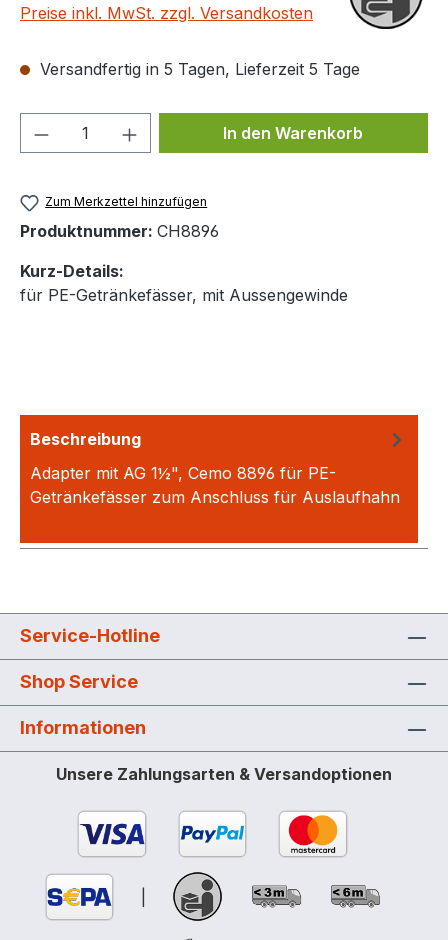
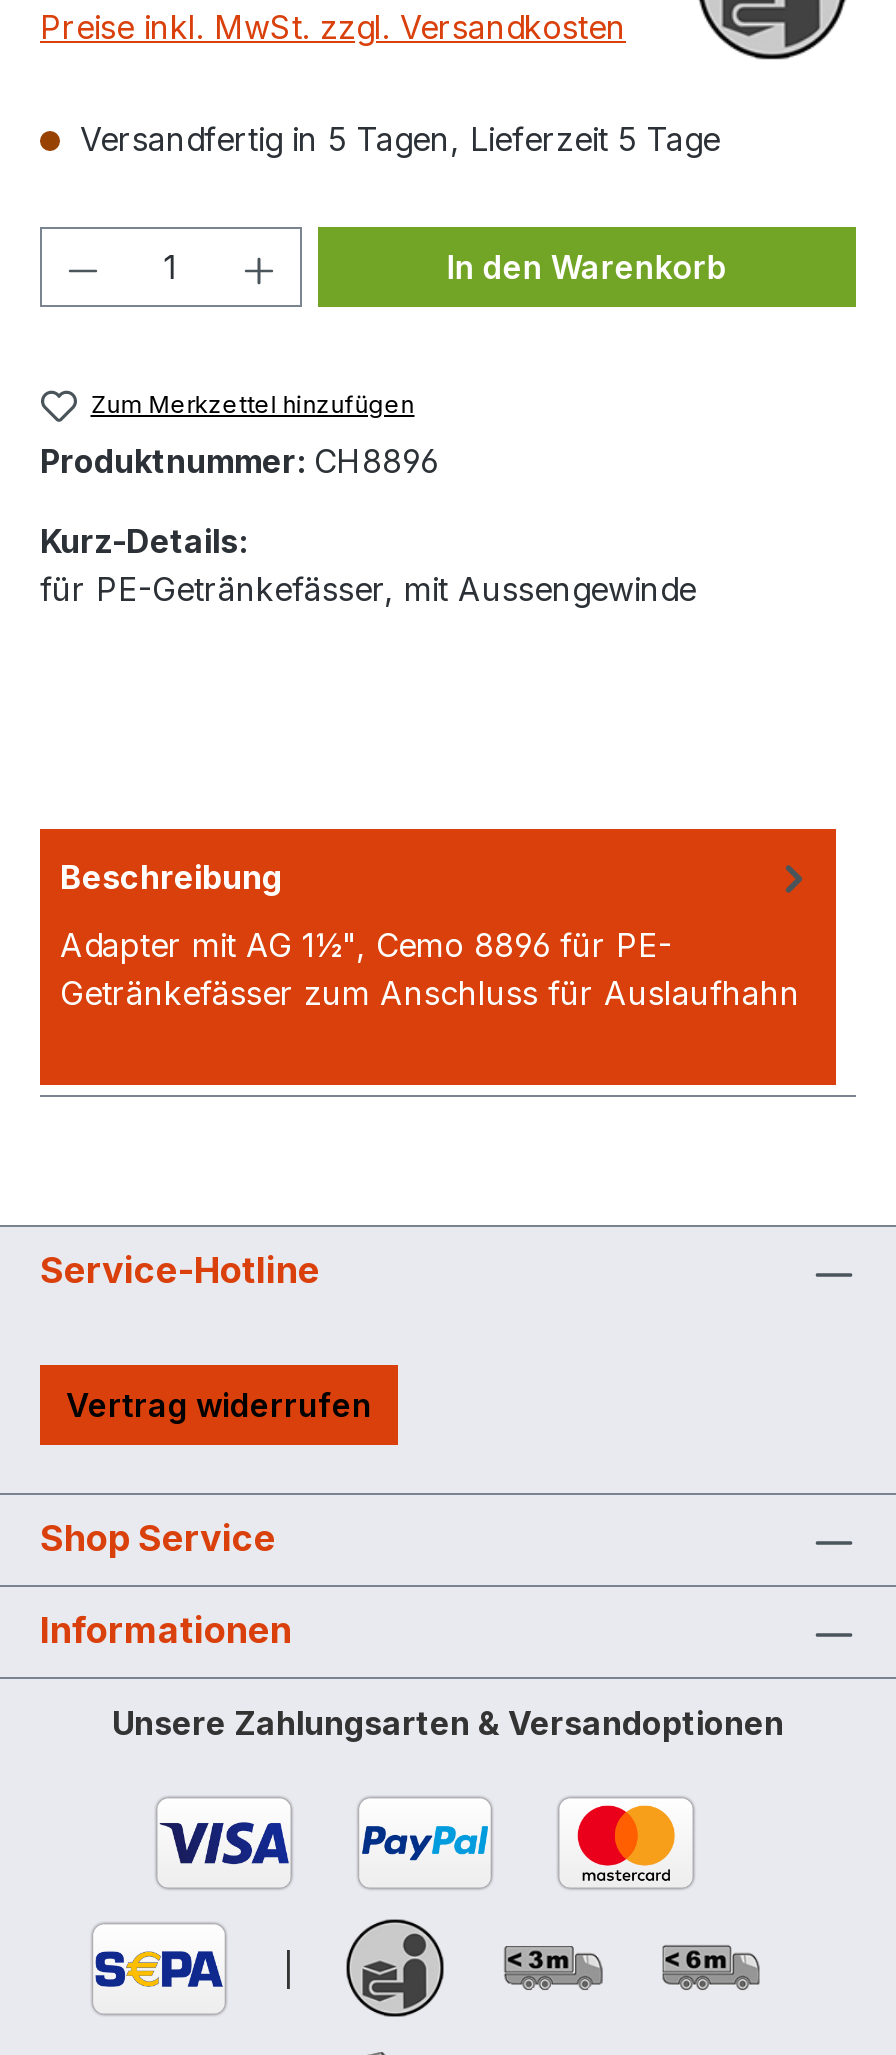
none -> [66,1385,372,1425] Vertrag widerrufen

